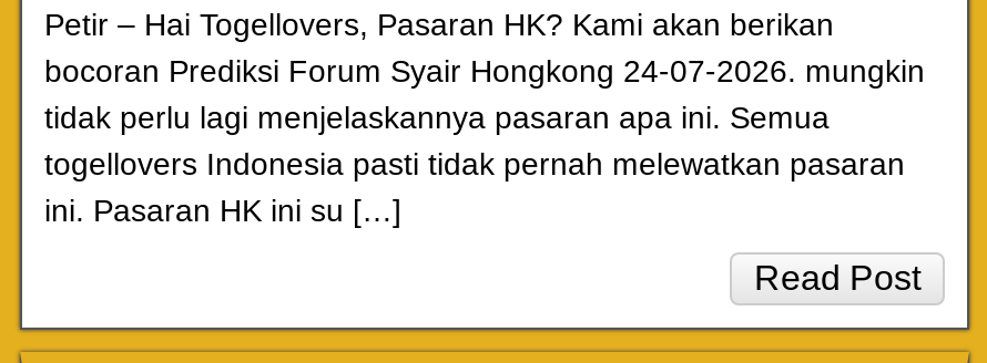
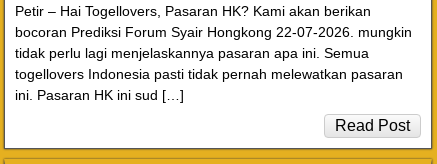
[44,54,925,89] bocoran Prediksi Forum Syair Hongkong 24-07-2026. mungkin -> [15,24,412,40] bocoran Prediksi Forum Syair Hongkong 22-07-2026. mungkin
[44,193,401,229] ini. Pasaran HK ini su […] -> [15,87,184,103] ini. Pasaran HK ini sud […]

